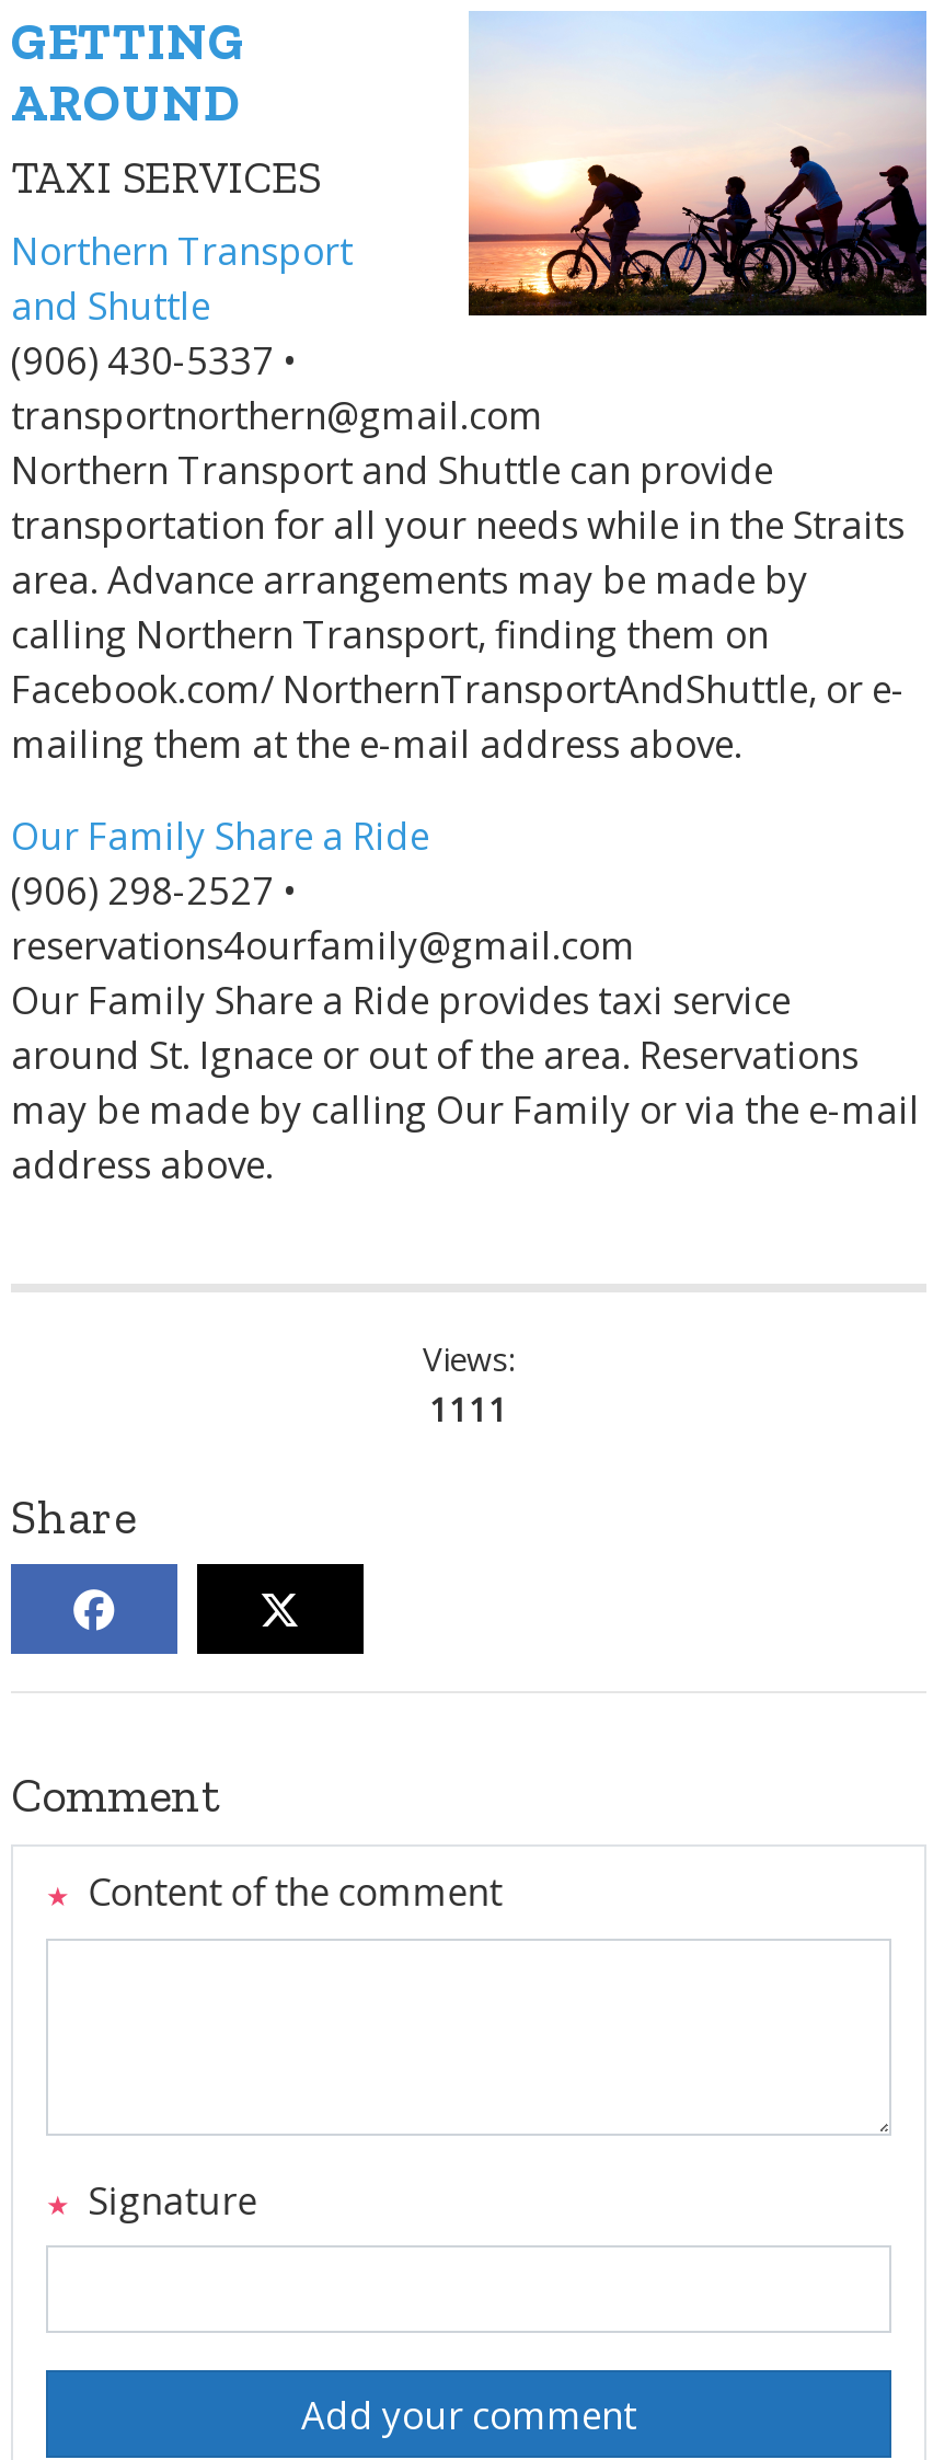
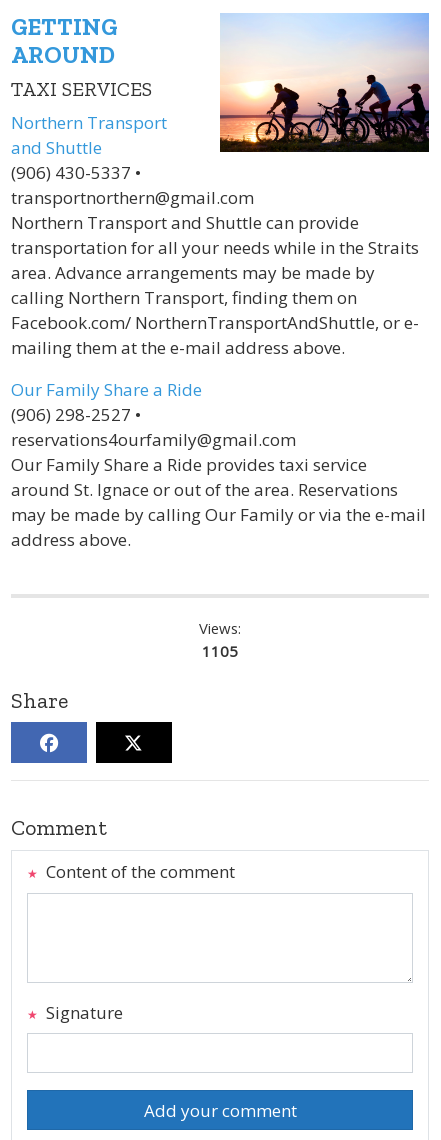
[429,1388,508,1431] 1111 -> [202,641,238,661] 1105

